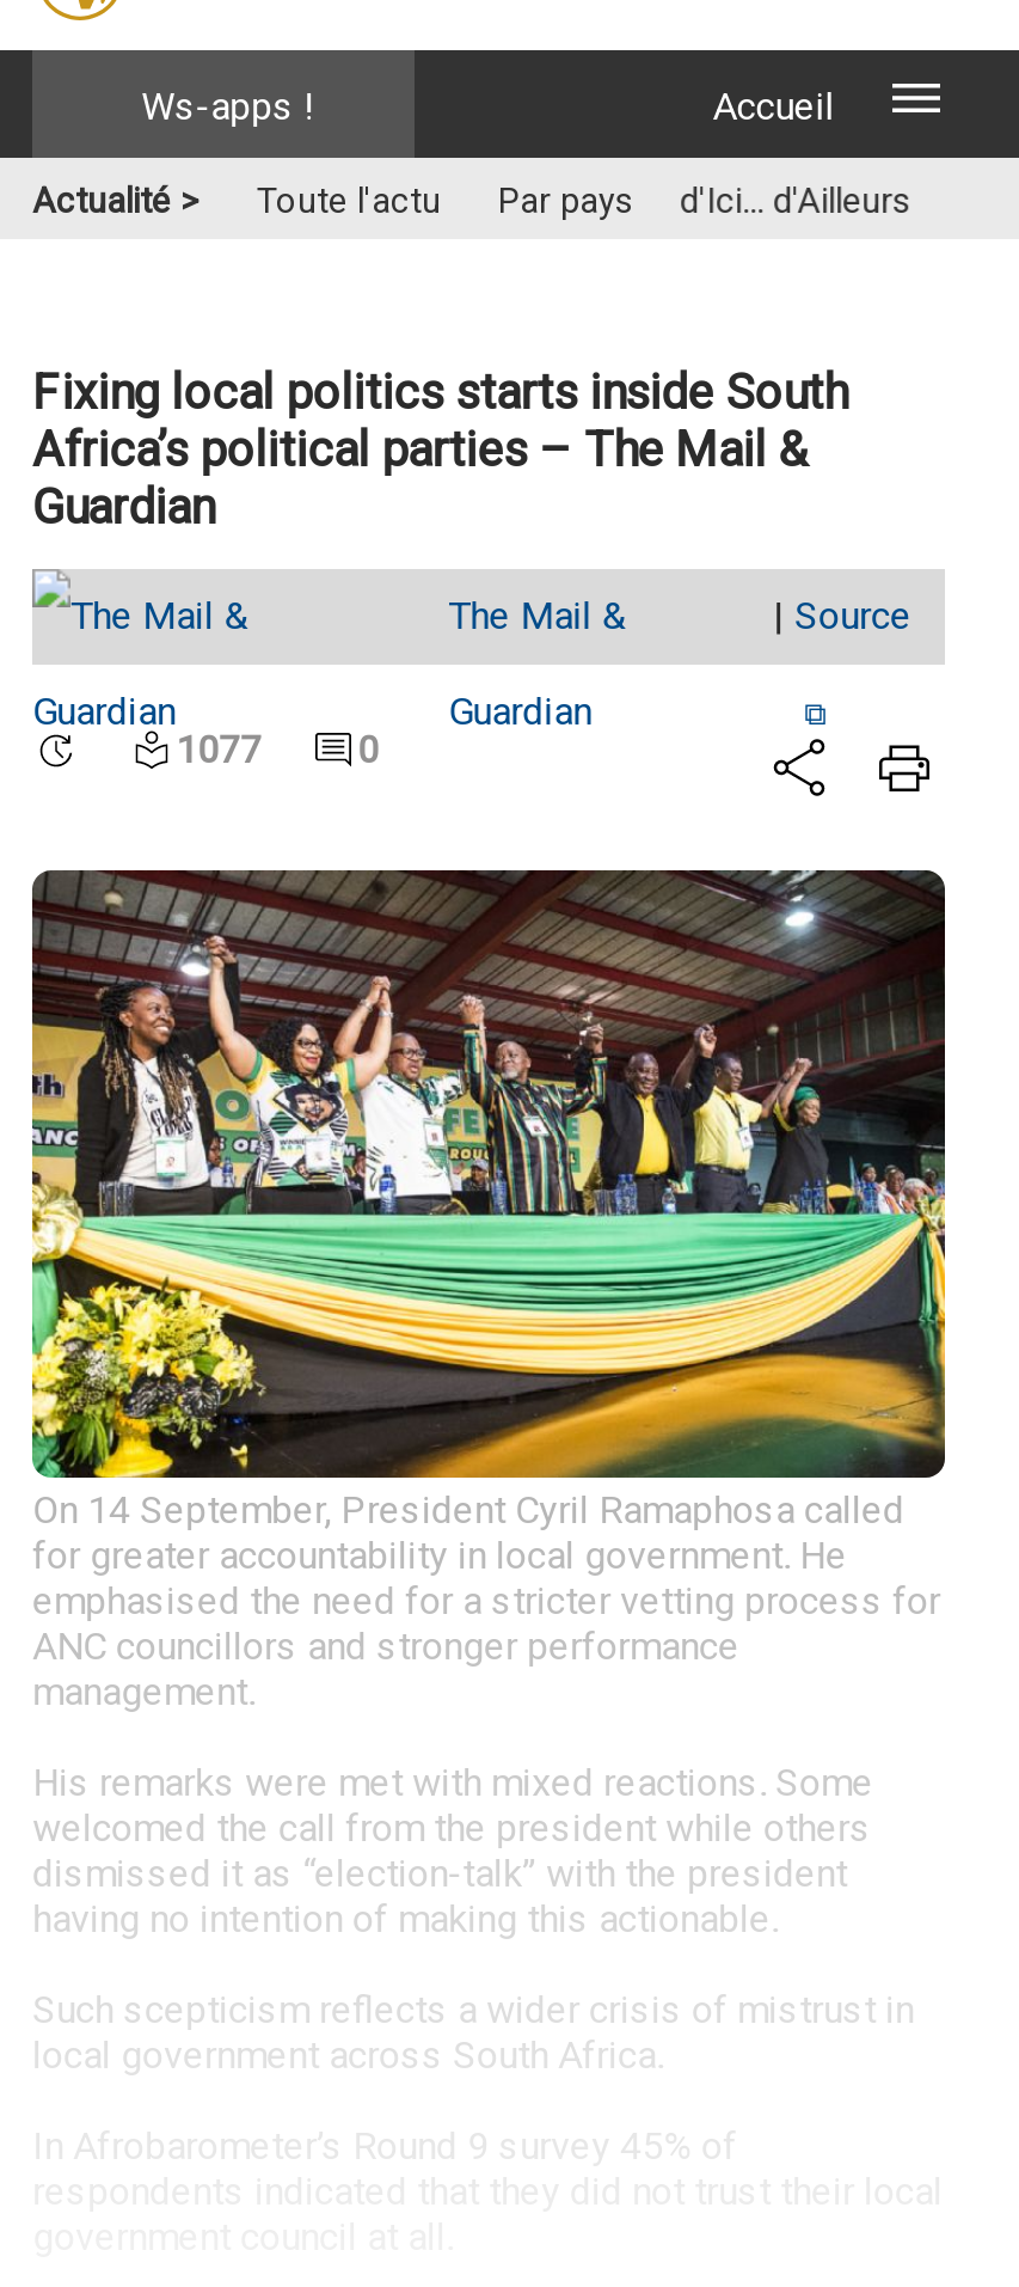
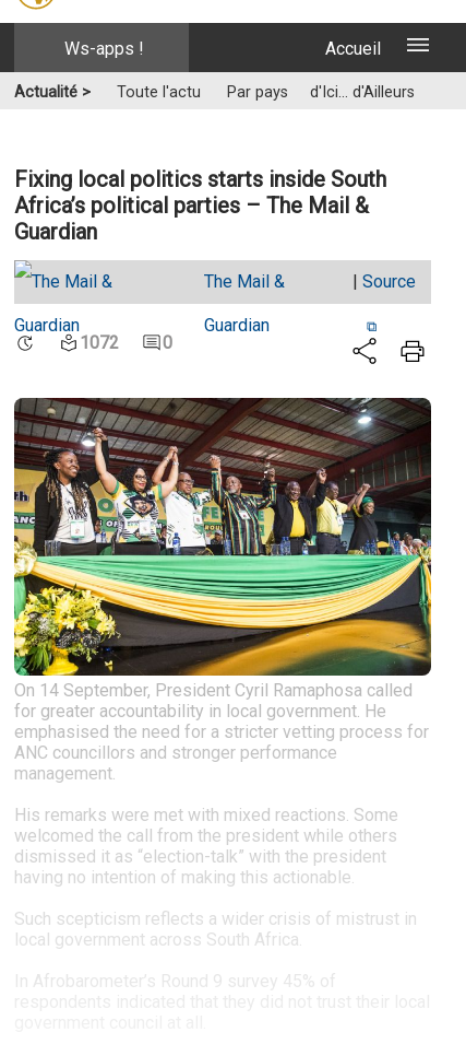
[176,726,262,772] 1077 -> [80,332,119,353] 1072

